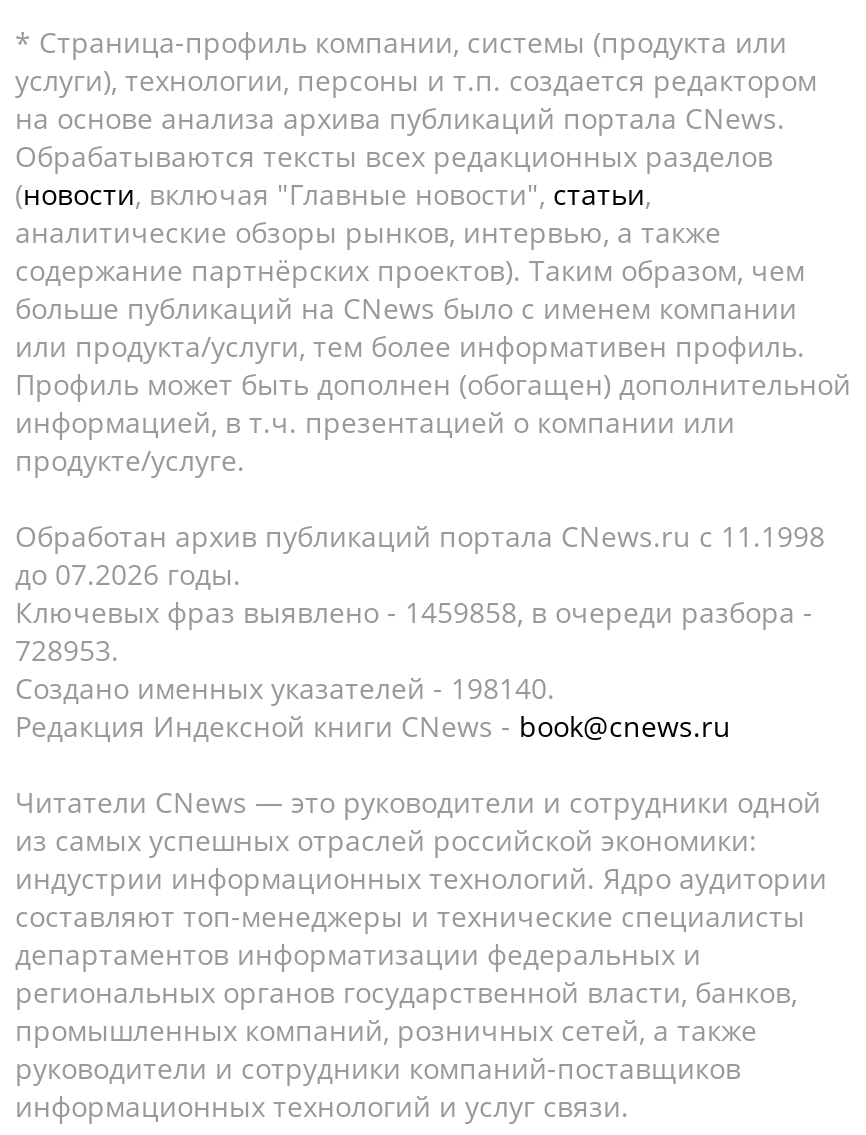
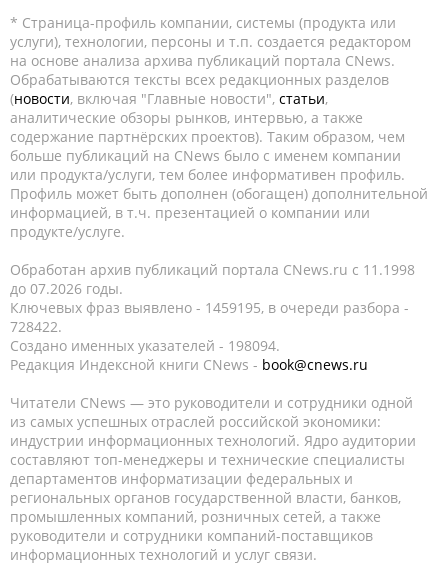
[15,593,813,631] Ключевых фраз выявлено - 1459858, в очереди разбора - -> [10,298,409,317] Ключевых фраз выявлено - 1459195, в очереди разбора -
[15,631,119,669] 728953. -> [10,317,62,336] 728422.
[15,669,555,707] Создано именных указателей - 198140. -> [10,336,280,355] Создано именных указателей - 198094.

